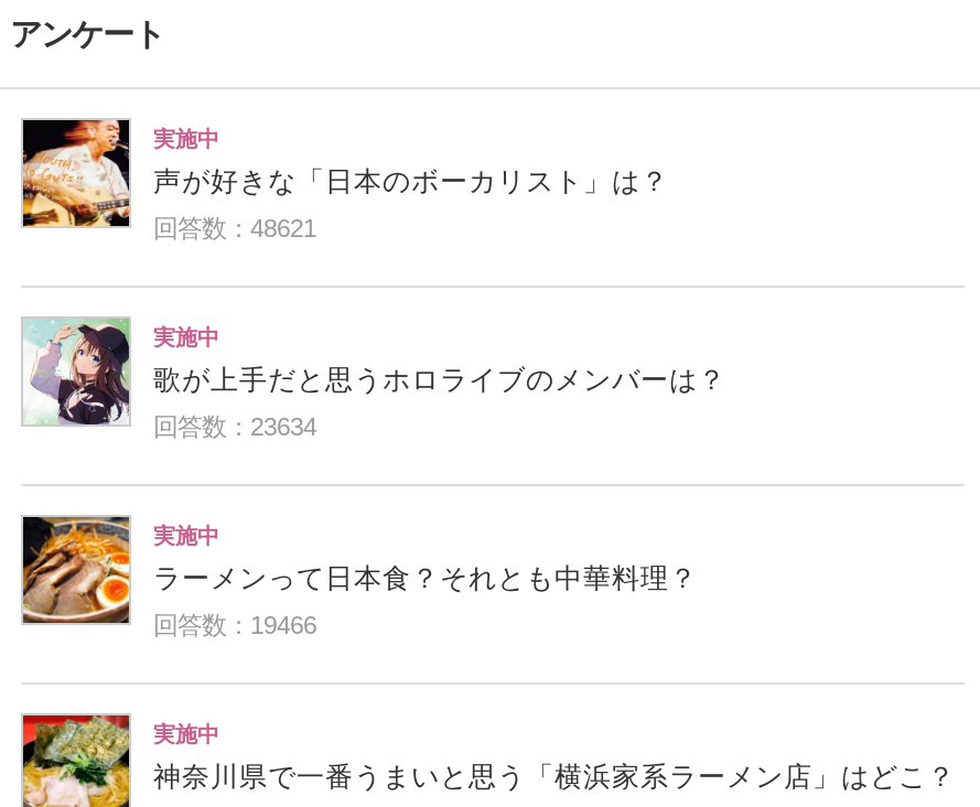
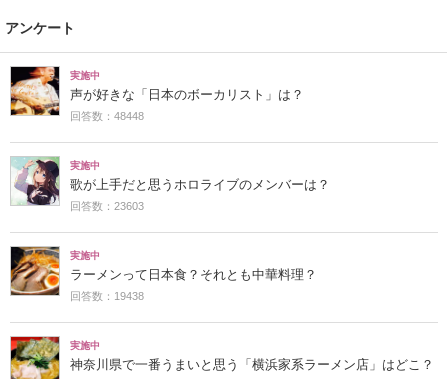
[153,215,316,241] 回答数：48621 -> [70,110,144,122] 回答数：48448
[153,413,316,439] 回答数：23634 -> [70,200,144,212] 回答数：23603
[153,611,316,638] 回答数：19466 -> [70,290,144,302] 回答数：19438

